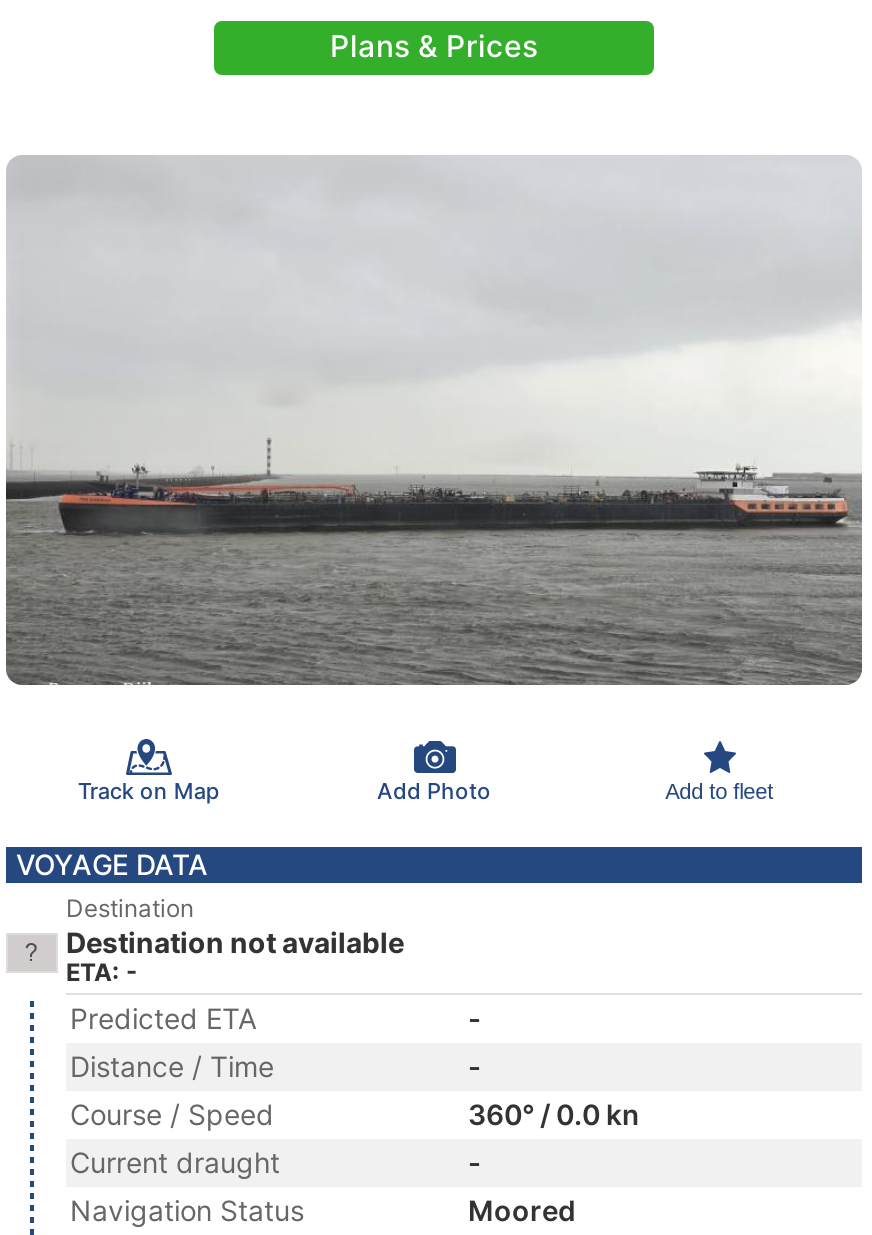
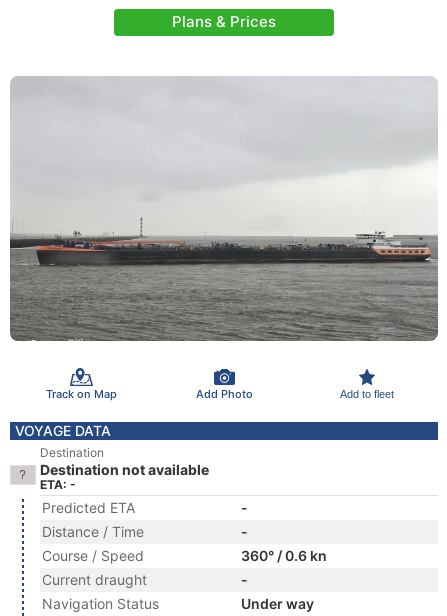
[468,1097,640,1131] 360° / 0.0 kn -> [241,547,327,564] 360° / 0.6 kn
[468,1193,576,1227] Moored -> [241,595,314,612] Under way

